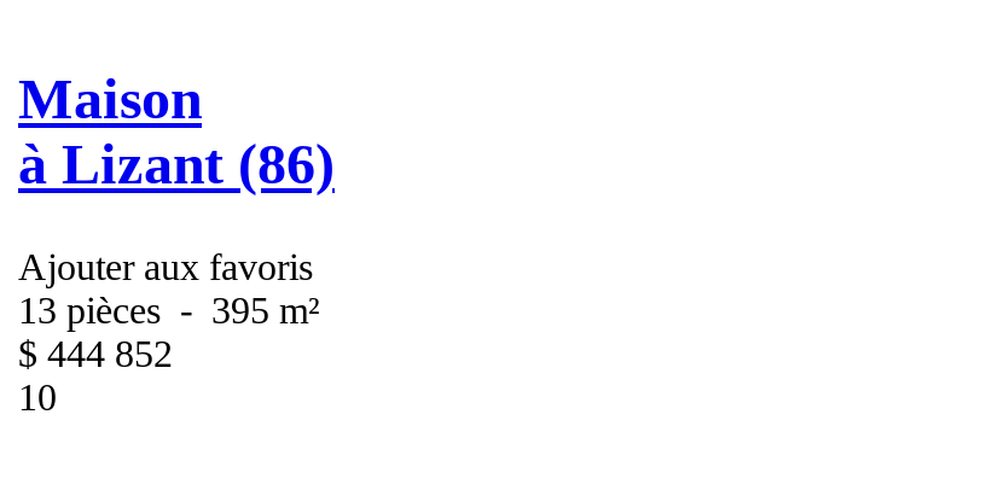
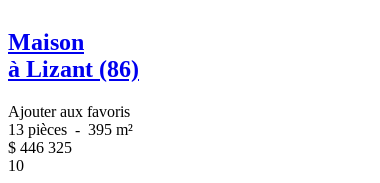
[18,333,173,374] $444 852 -> [8,139,72,156] $446 325

